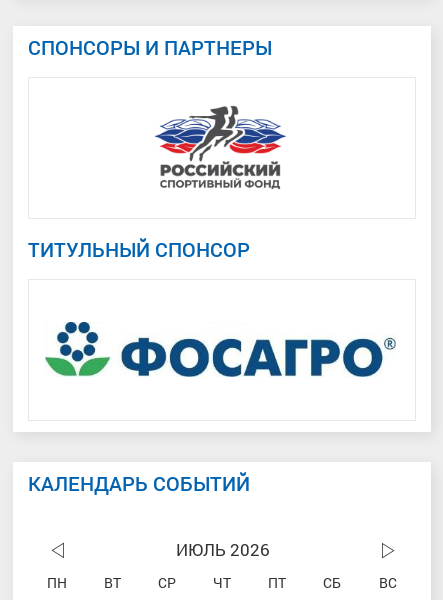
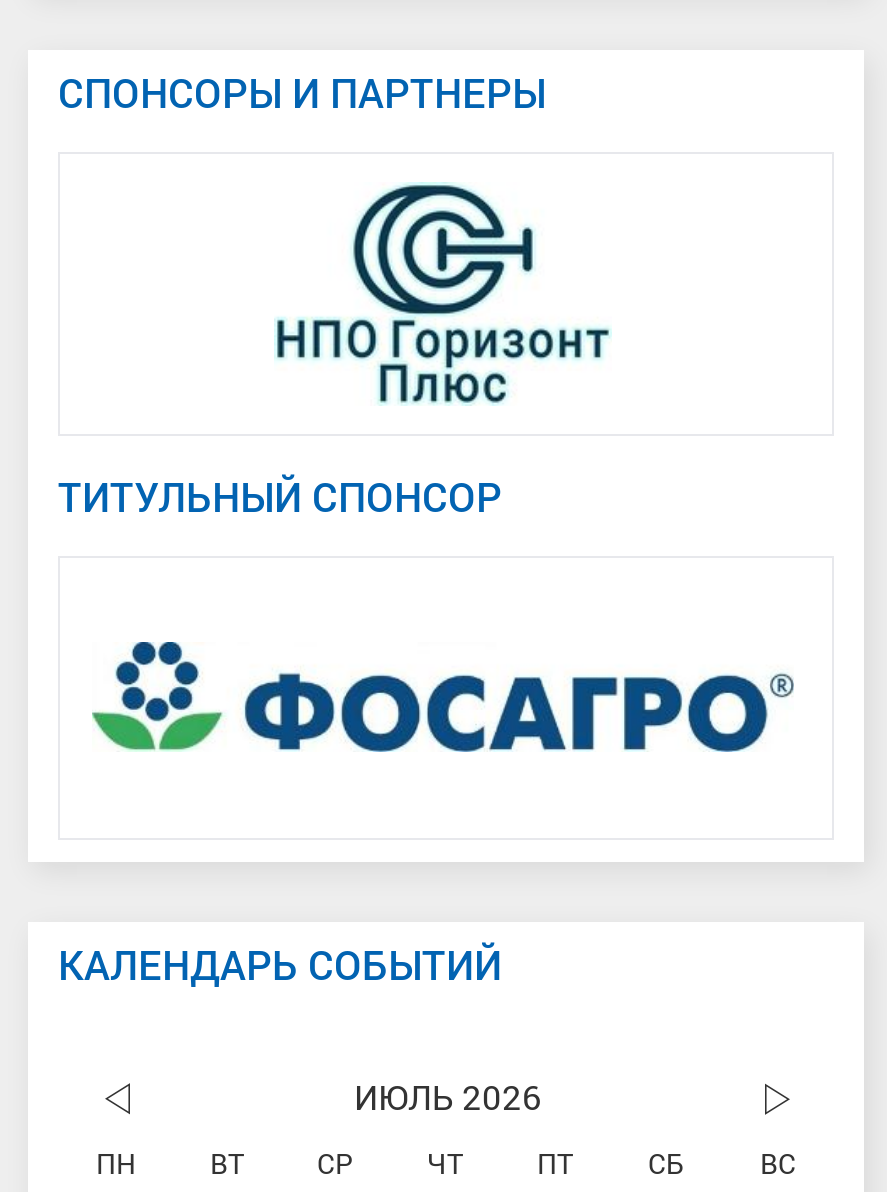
[137,93,304,203] [image] -> [274,182,612,406] [image]

